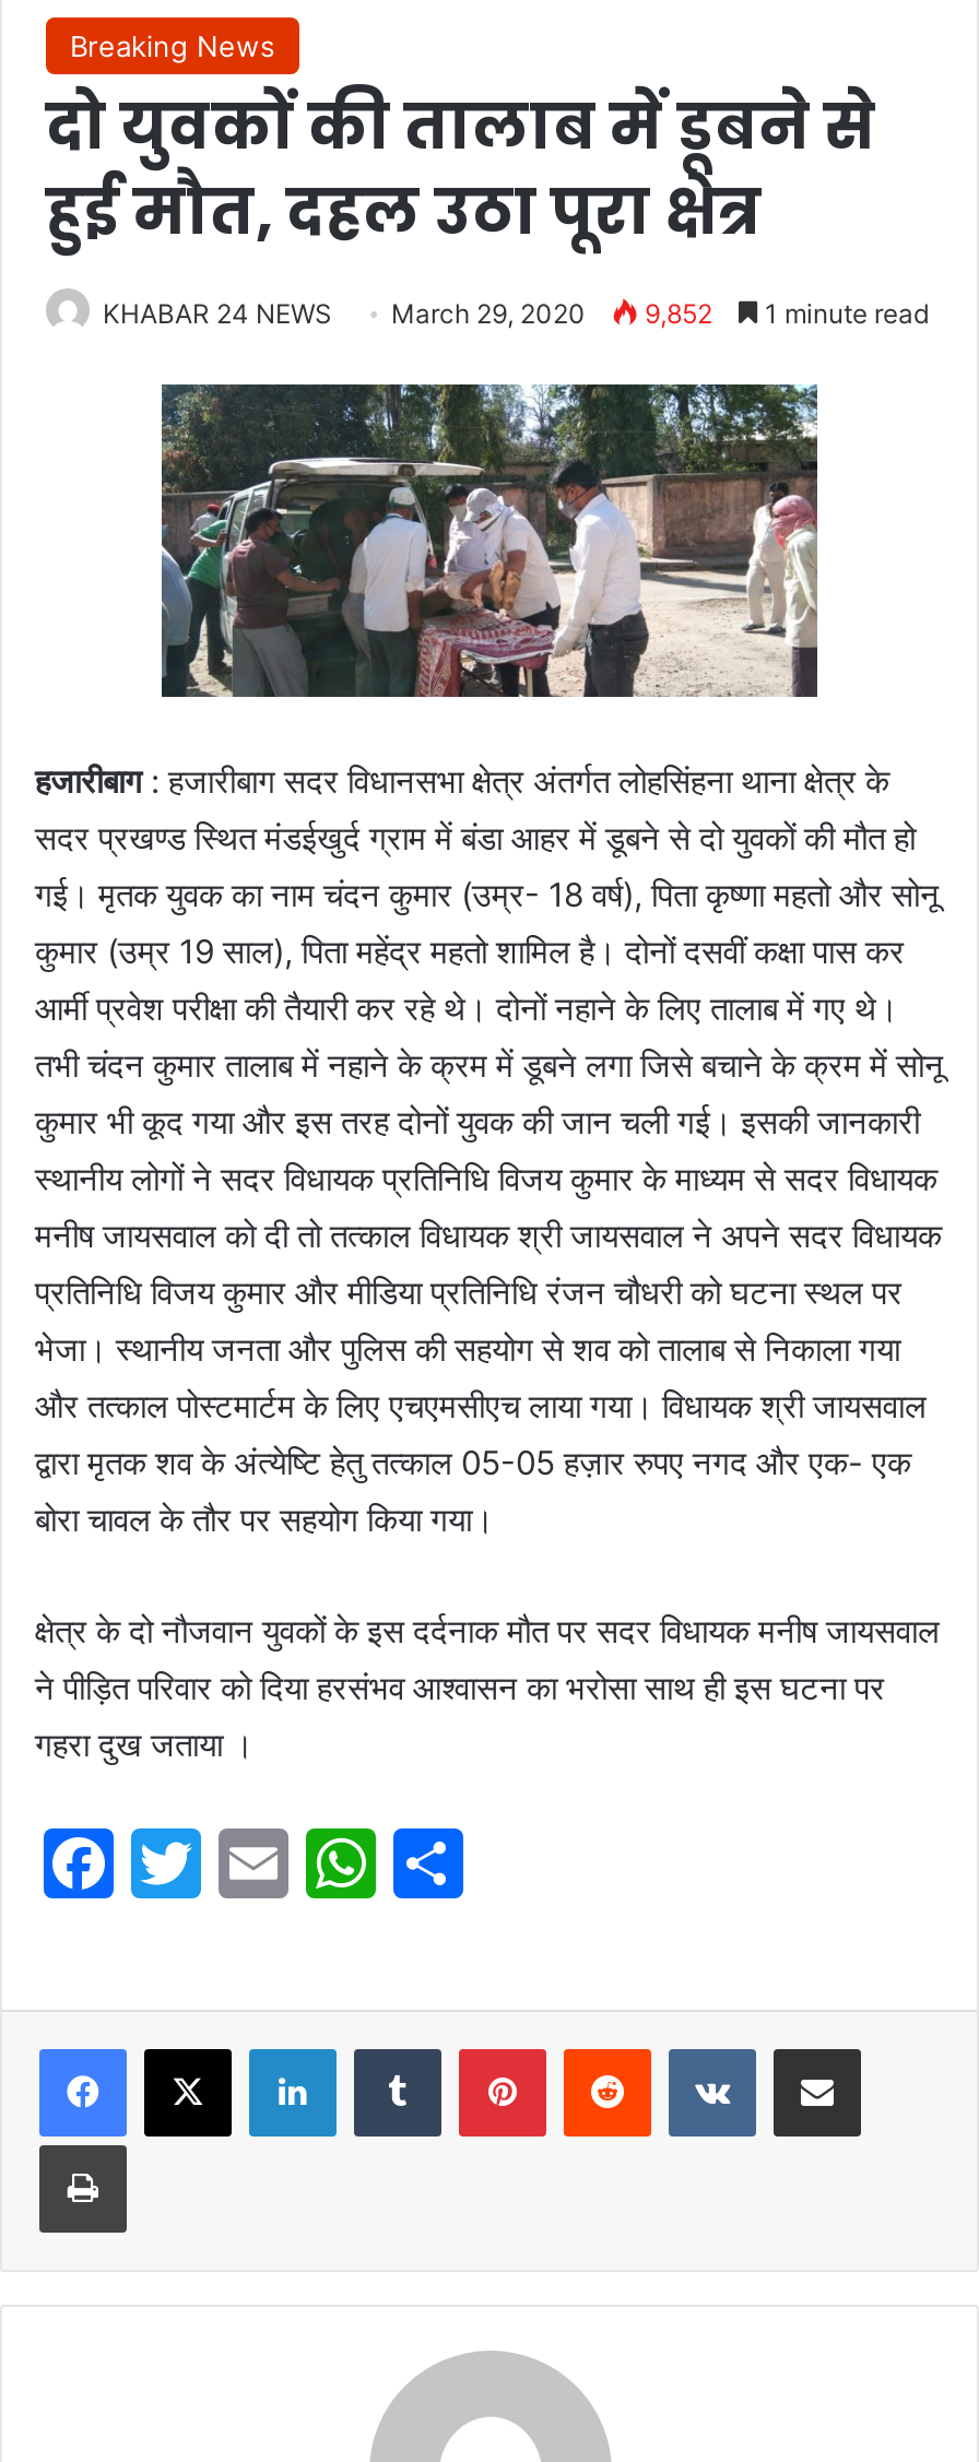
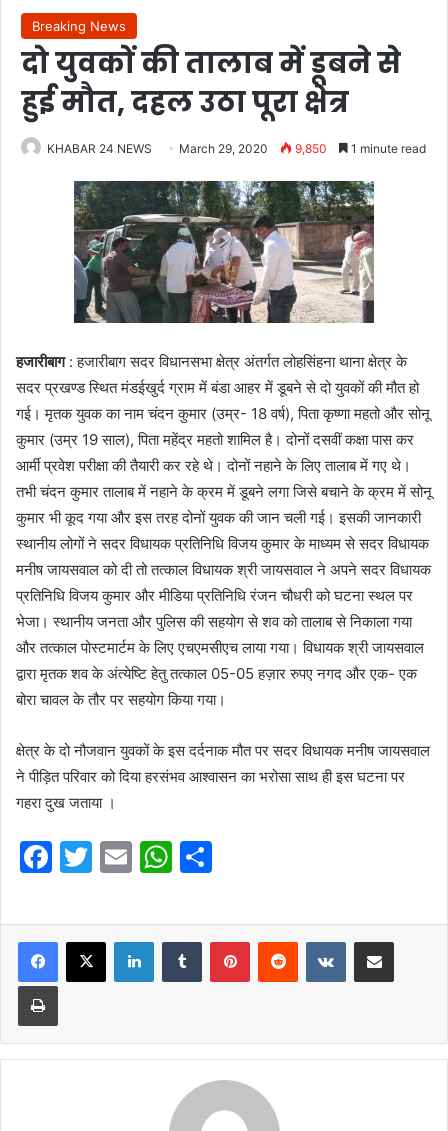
[103,298,929,330] KHABAR 24 NEWS March 29, 2020 9,852 1 minute read -> [47,141,426,156] KHABAR 24 NEWS March 29, 2020 9,850 1 minute read

